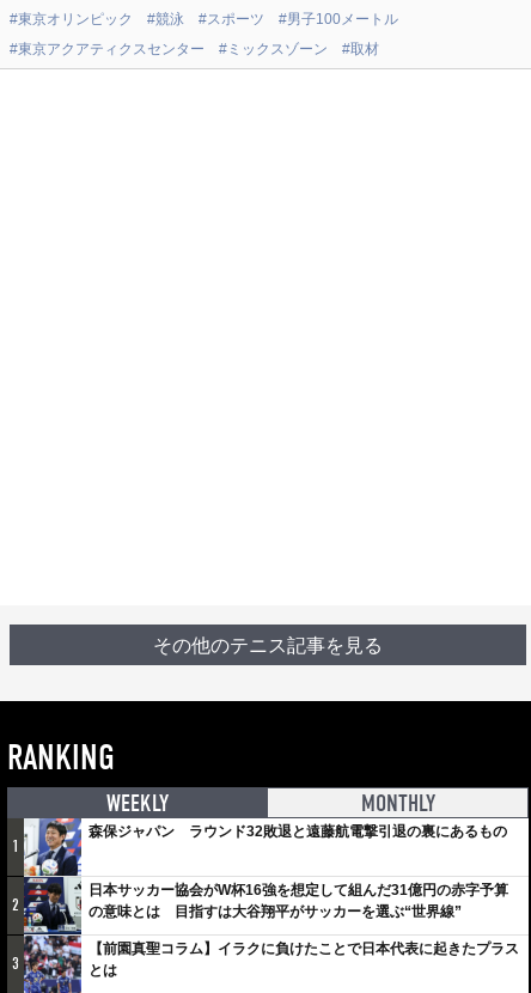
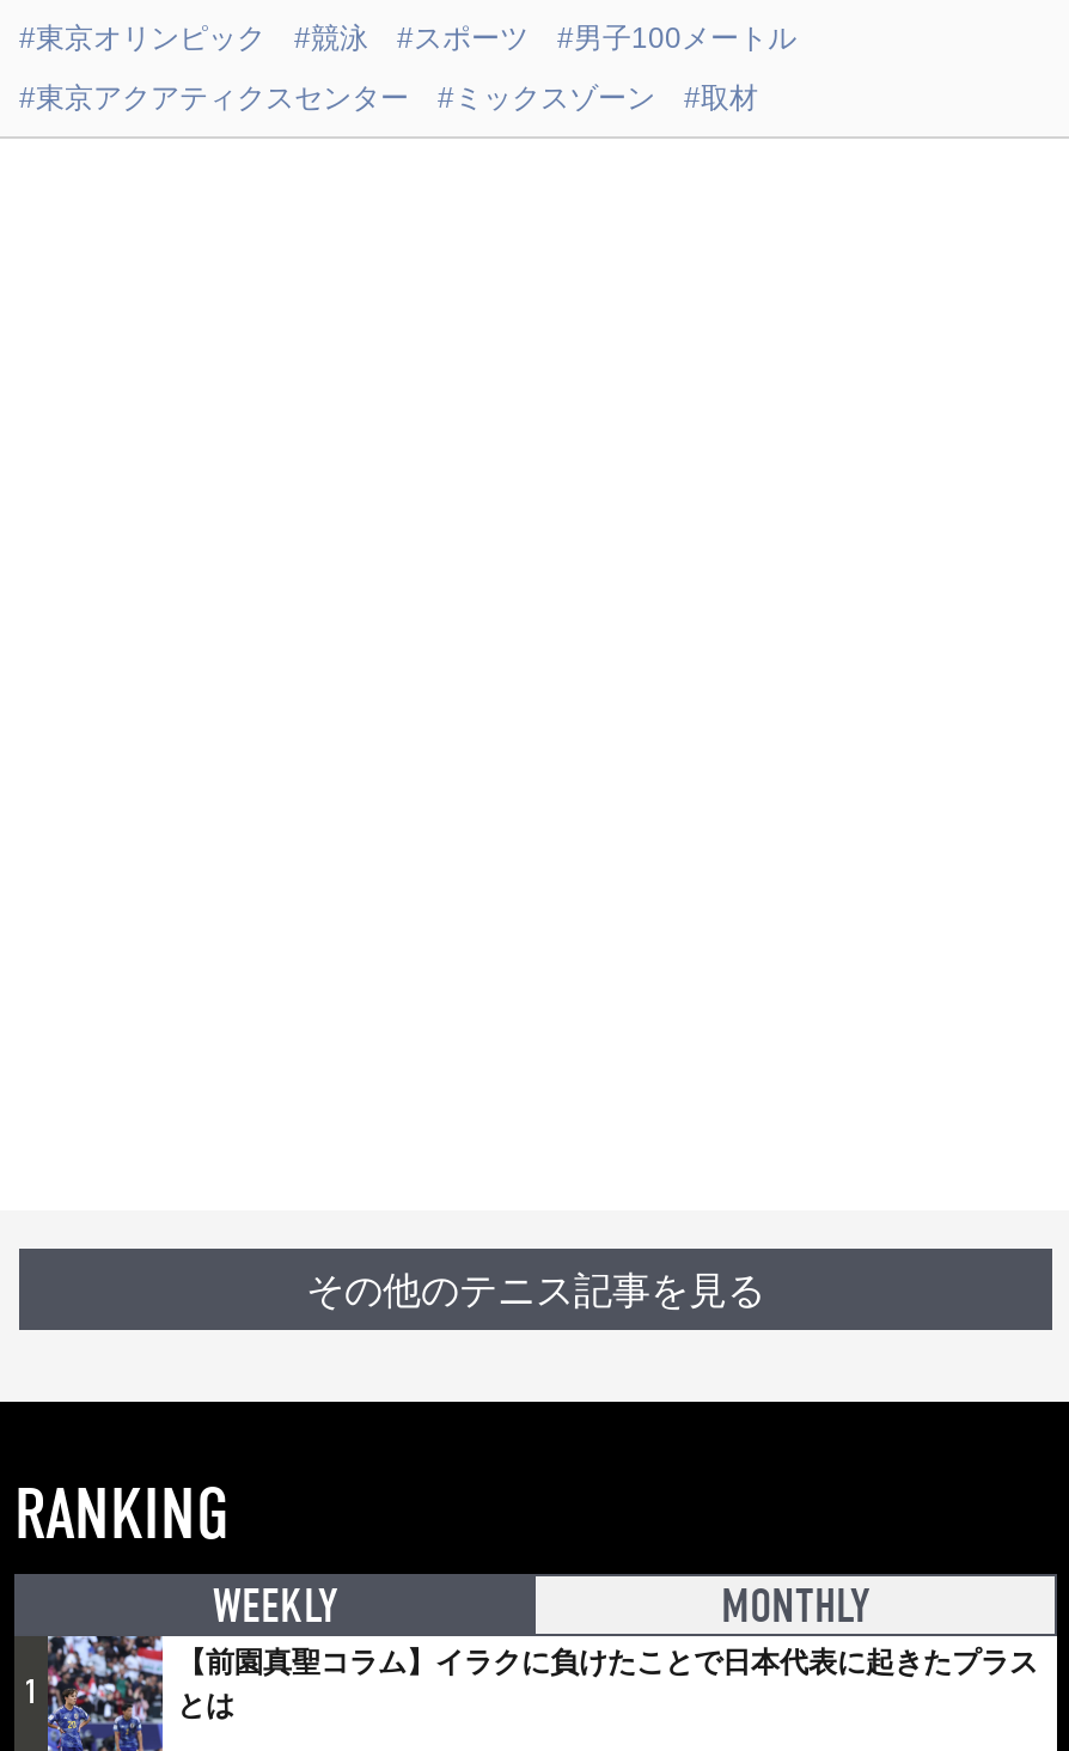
[12,817,508,973] [image] | 日本サッカー協会がW杯16強を想定して組んだ31億円の赤字予算 | の意味とは 目指すは大谷翔平がサッカーを選ぶ“世界線” | 3 -> none
[89,823,507,839] 森保ジャパン ラウンド32敗退と遠藤航電撃引退の裏にあるもの -> none
[12,894,19,915] 2 -> none

